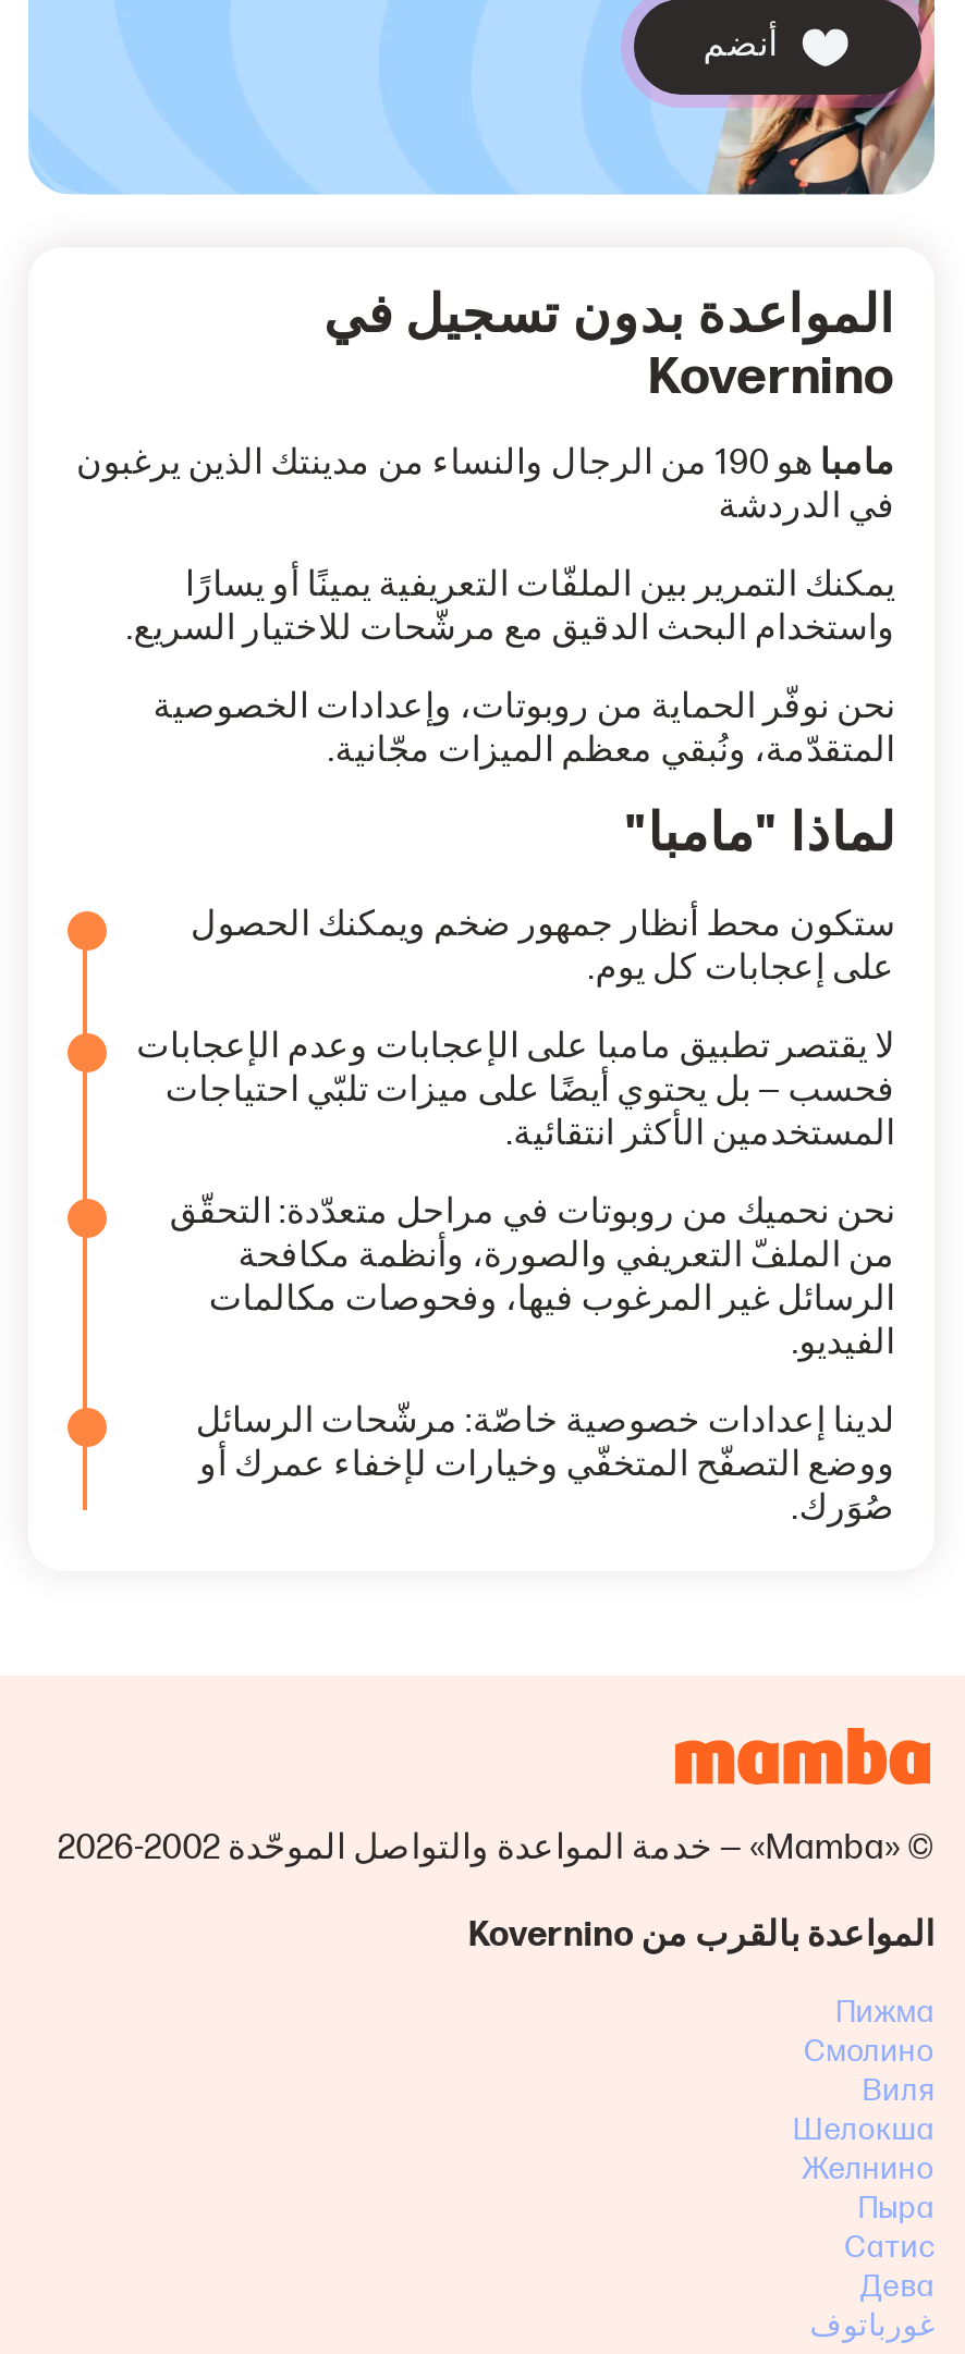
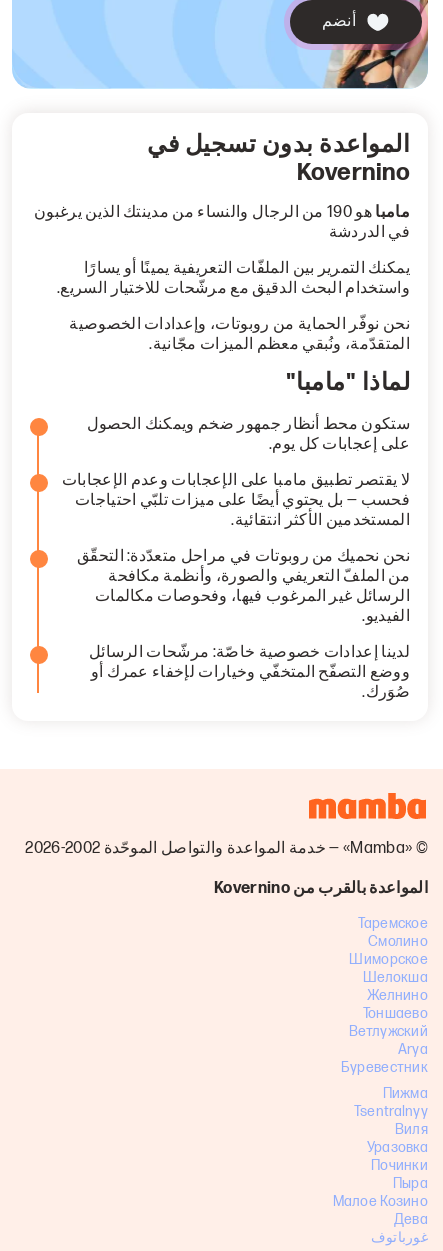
[836,1994,935,2031] Пижма -> [358,915,428,932] Таремское
[862,2072,935,2109] Виля -> [349,951,428,968] Шиморское
none -> [341,1005,428,1174] Тоншаево | Ветлужский | Arya | Буревестник | Пижма | Tsentralnyy | Виля | Уразовка | Починки
[844,2229,935,2266] Сатис -> [333,1193,428,1210] Малое Козино

